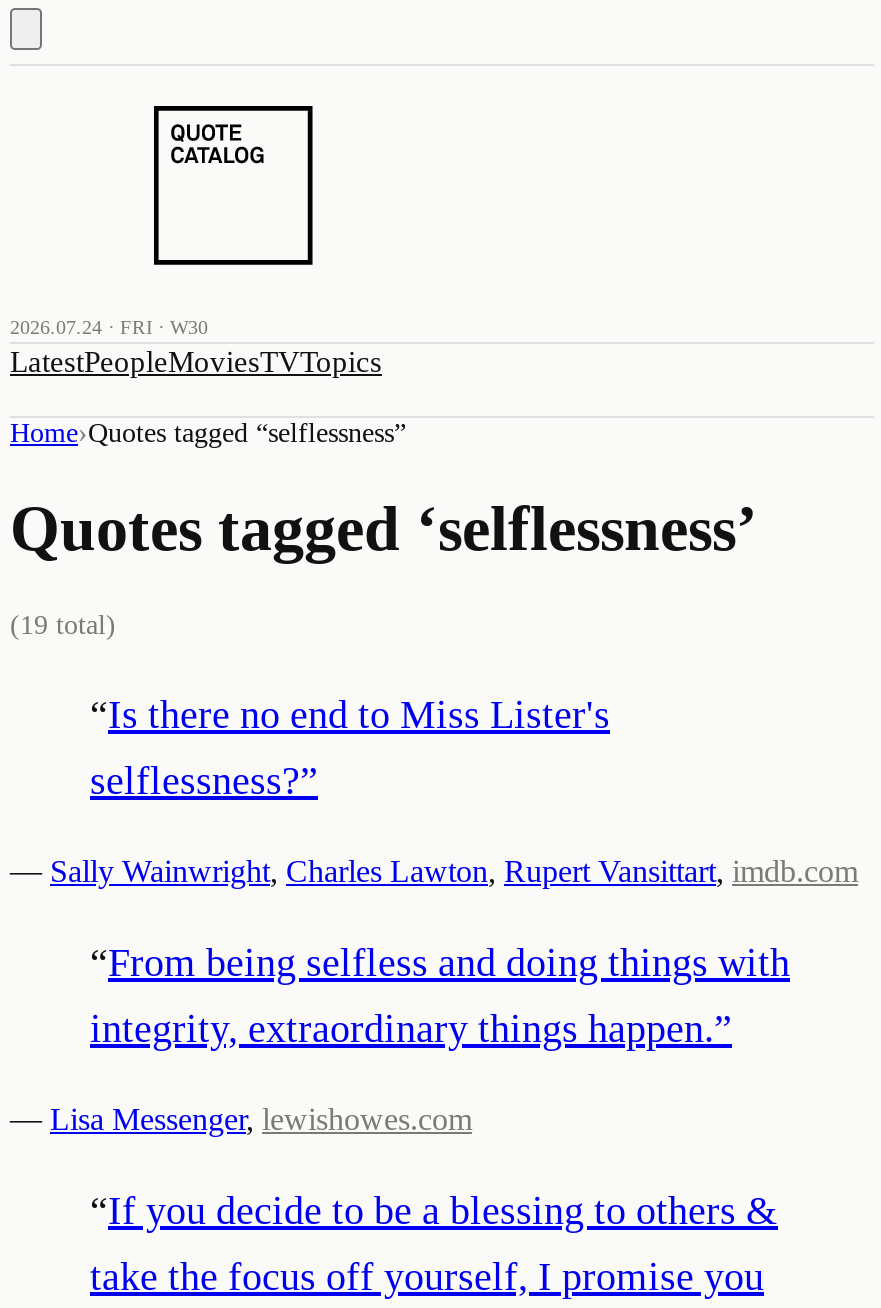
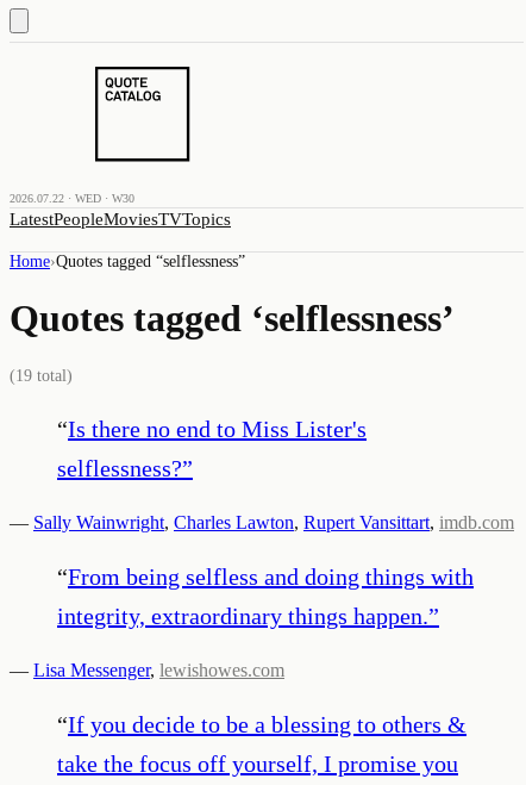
[10,316,208,338] 2026.07.24 · FRI · W30 -> [10,192,134,205] 2026.07.22 · WED · W30

